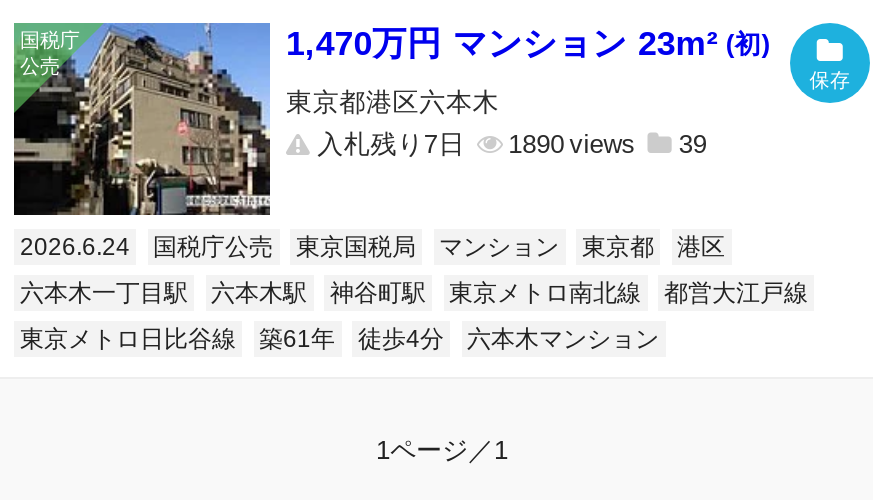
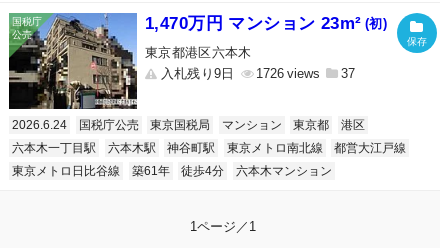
[317,129,465,159] 入札残り7日 -> [161,66,234,81] 入札残り9日
[508,129,564,159] 1890 -> [256,66,284,81] 1726
[679,129,707,159] 39 -> [341,66,355,81] 37

